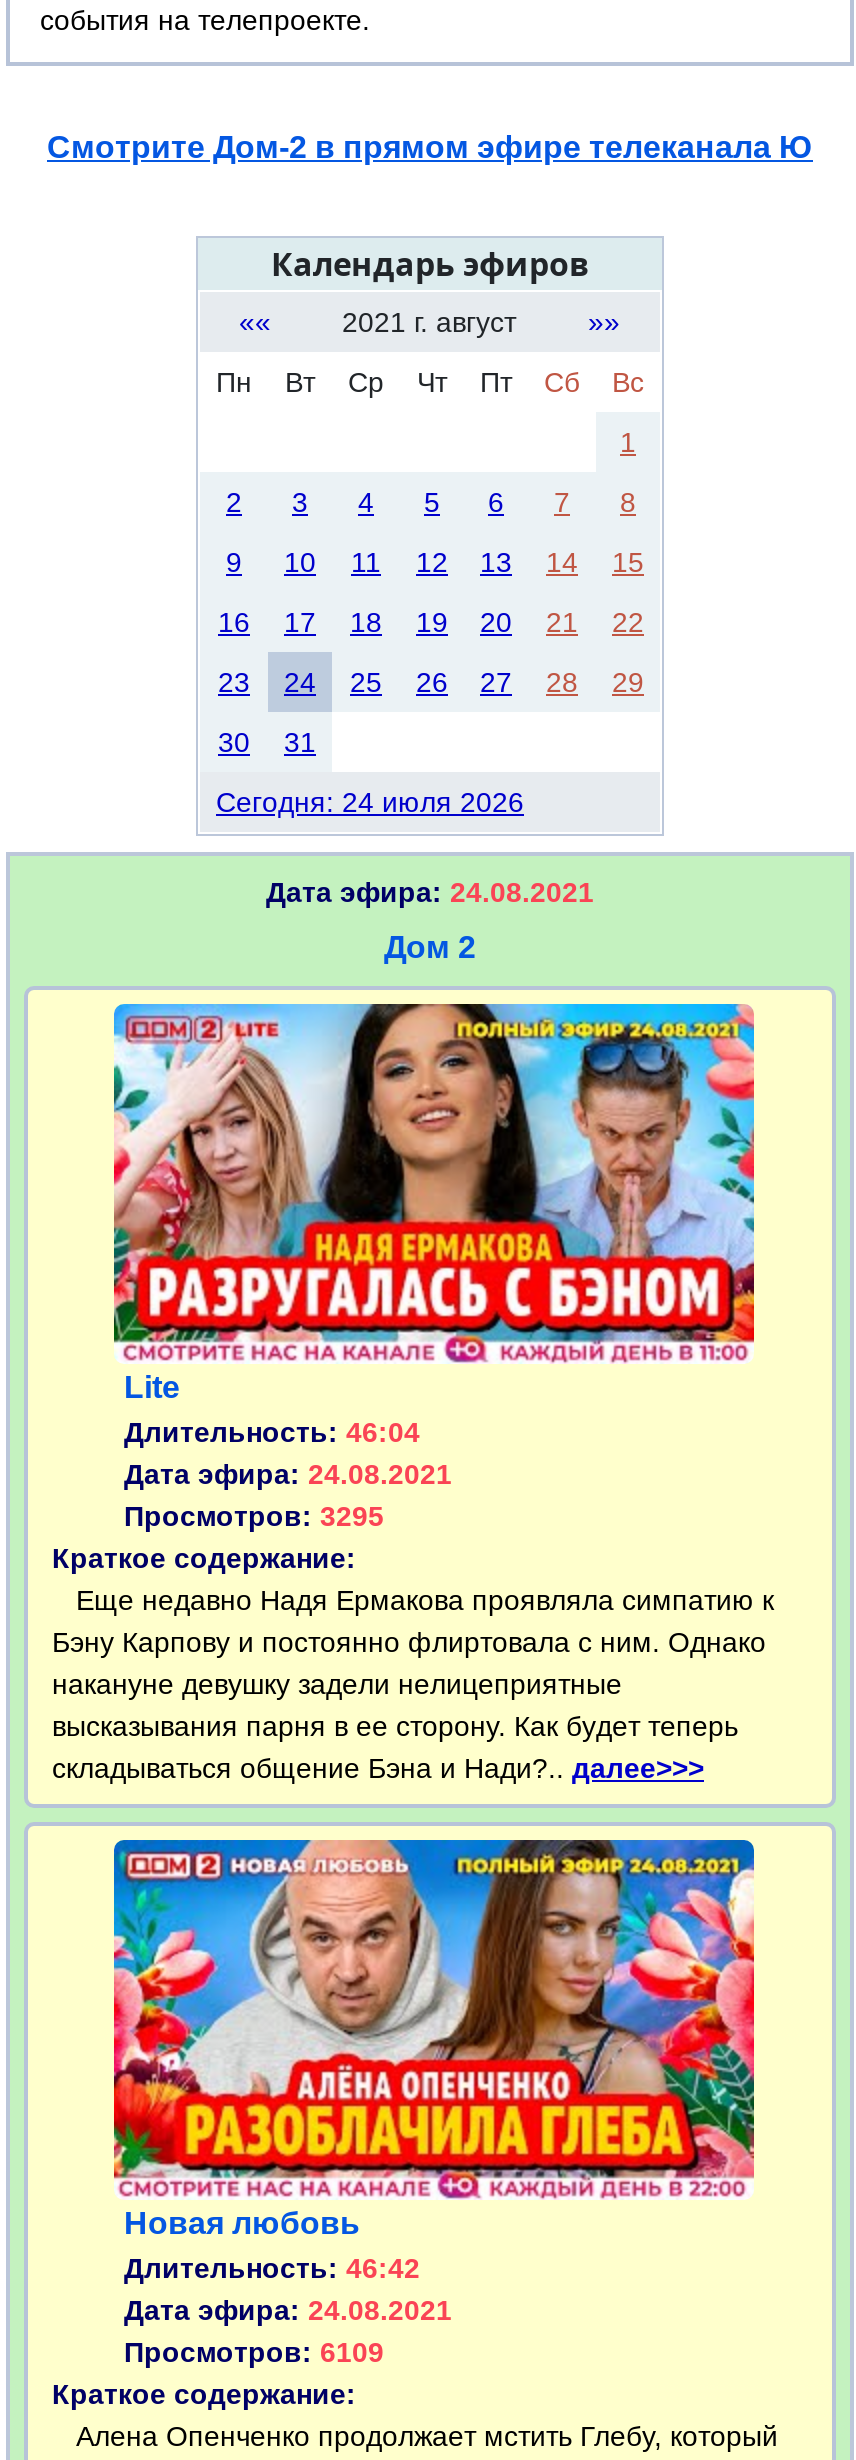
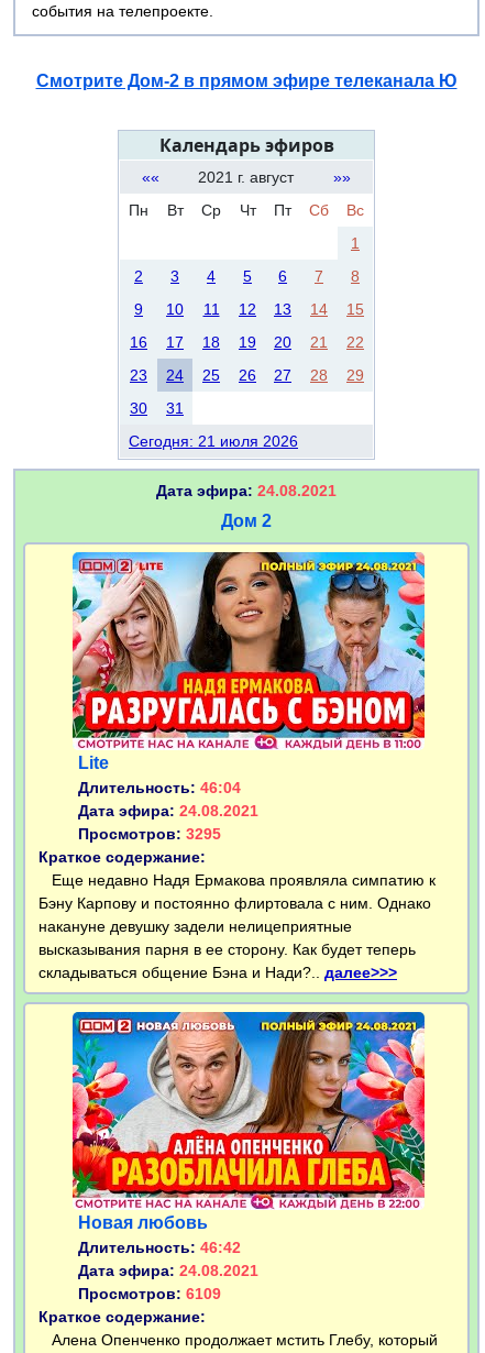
[216,787,524,819] Сегодня: 24 июля 2026 -> [129,433,298,450] Сегодня: 21 июля 2026

